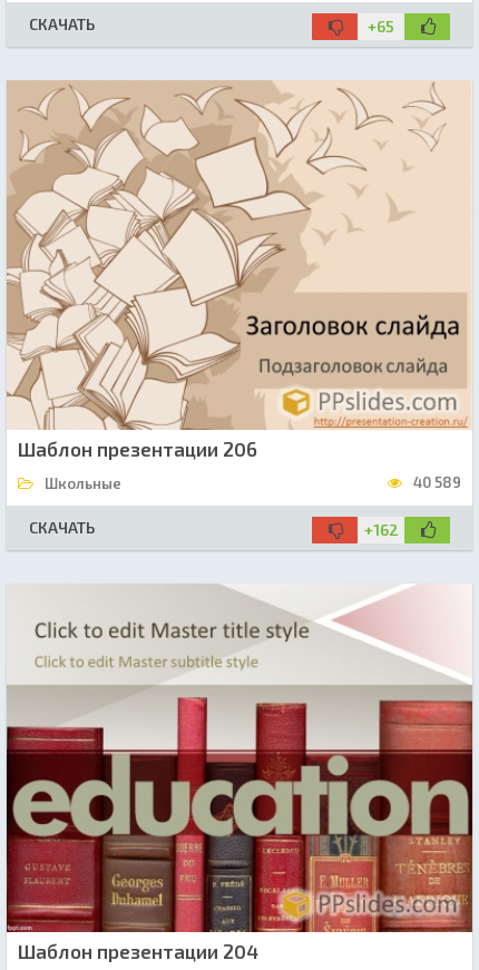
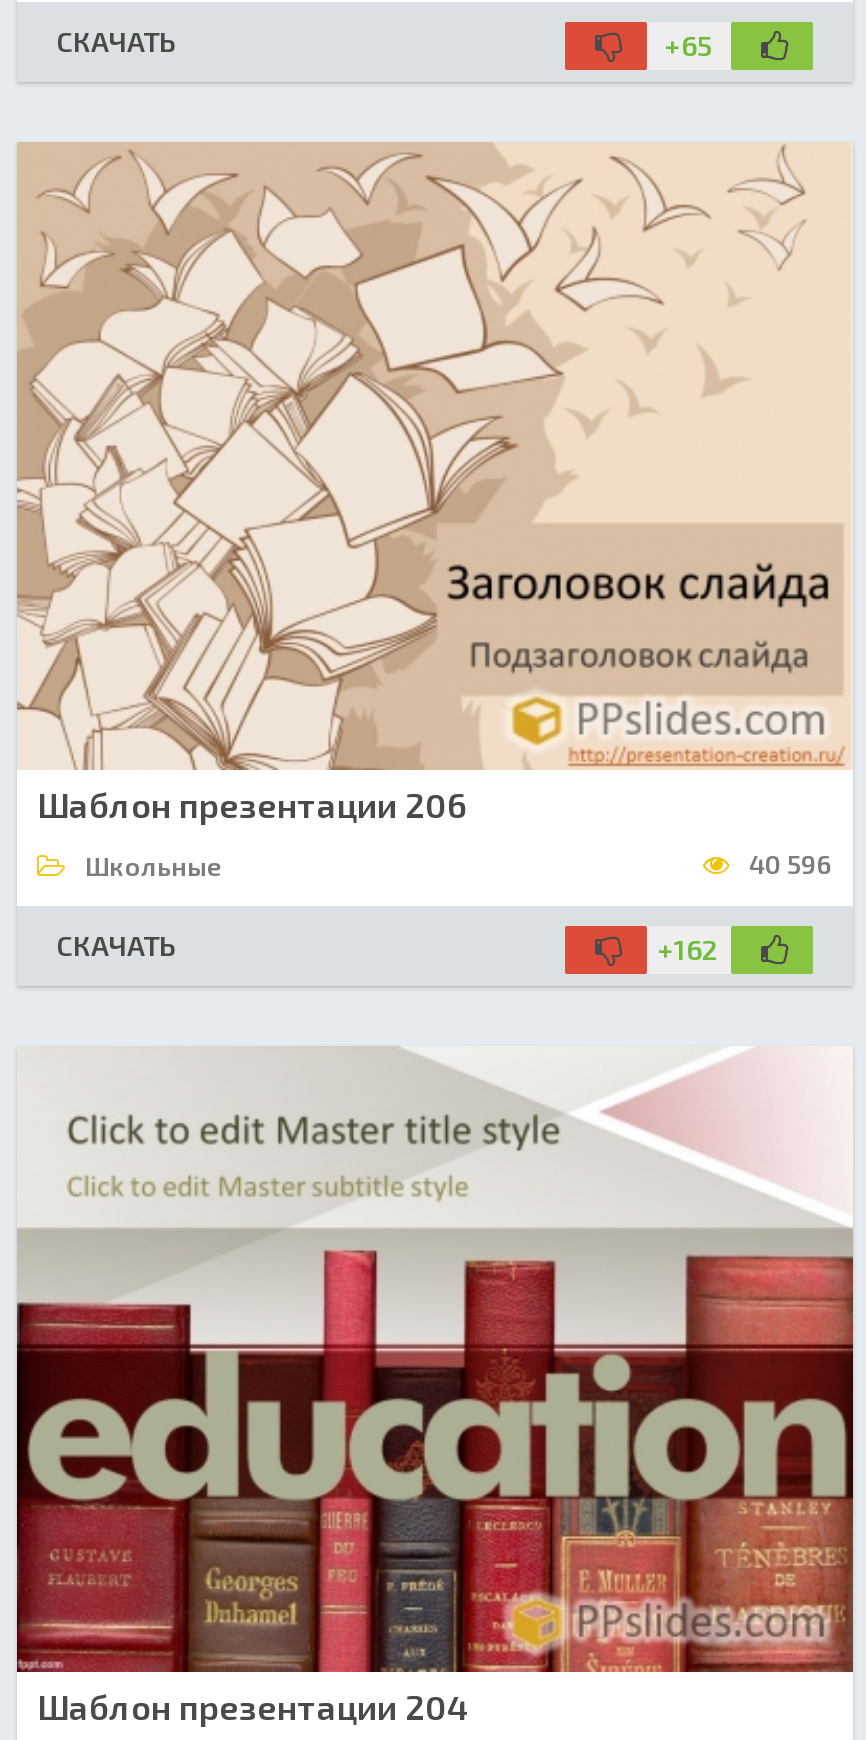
[410,473,461,491] 40 589 -> [743,847,833,879] 40 596

